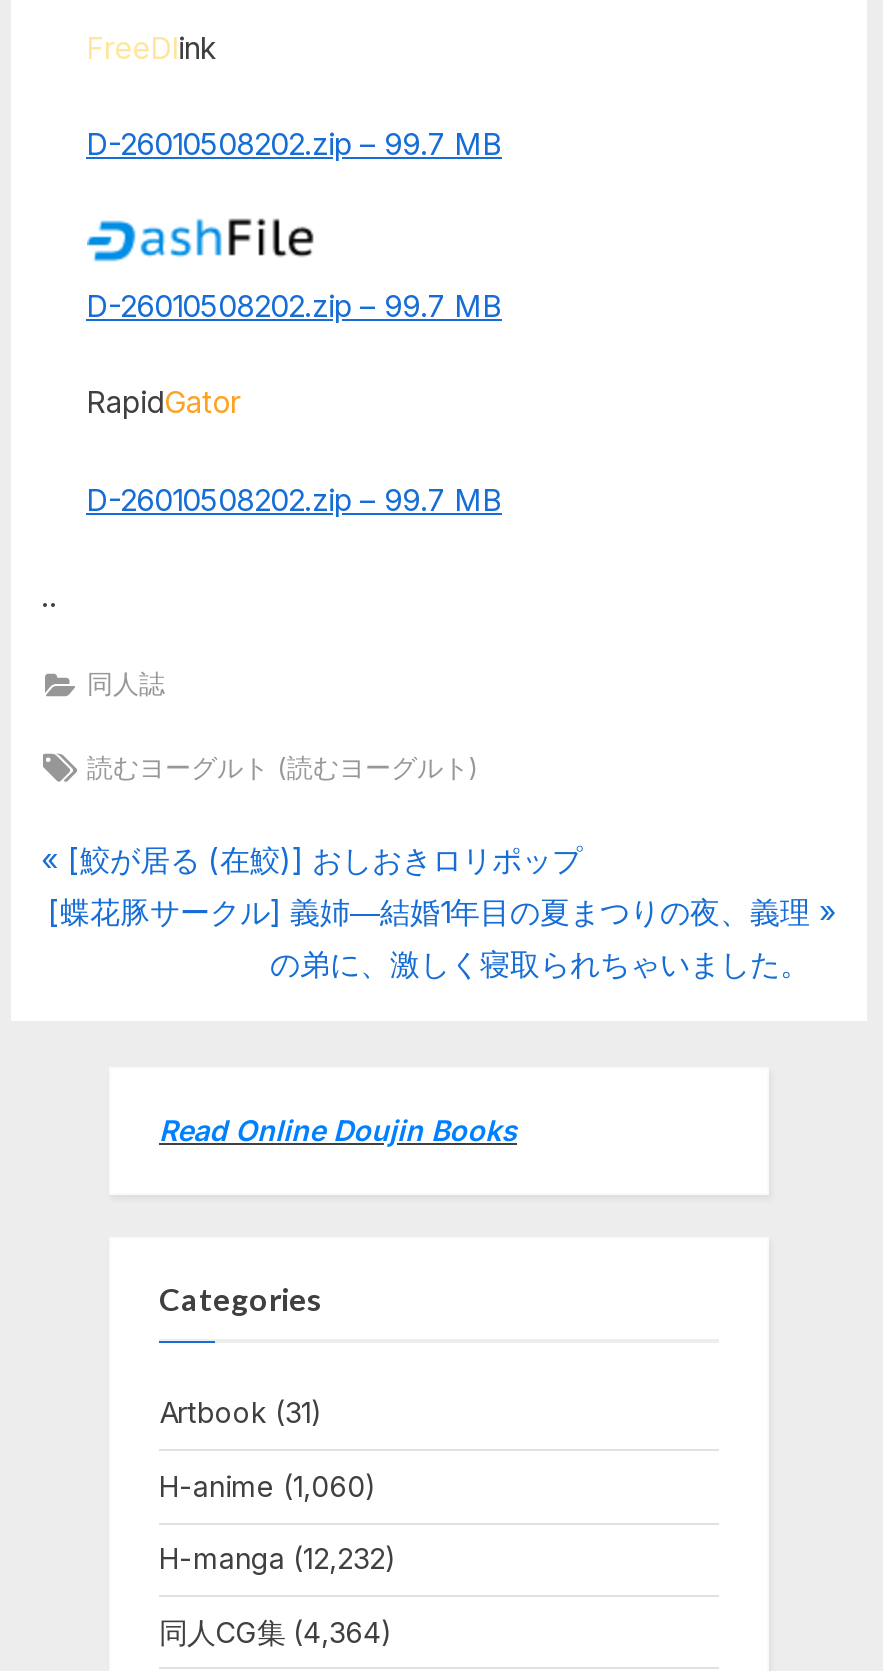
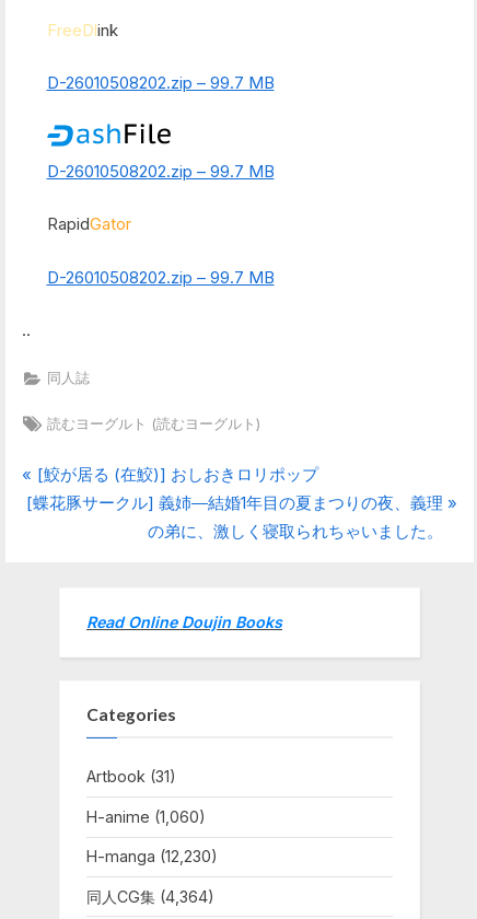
[159,1541,397,1575] H-manga (12,232) -> [86,847,218,866] H-manga (12,230)

